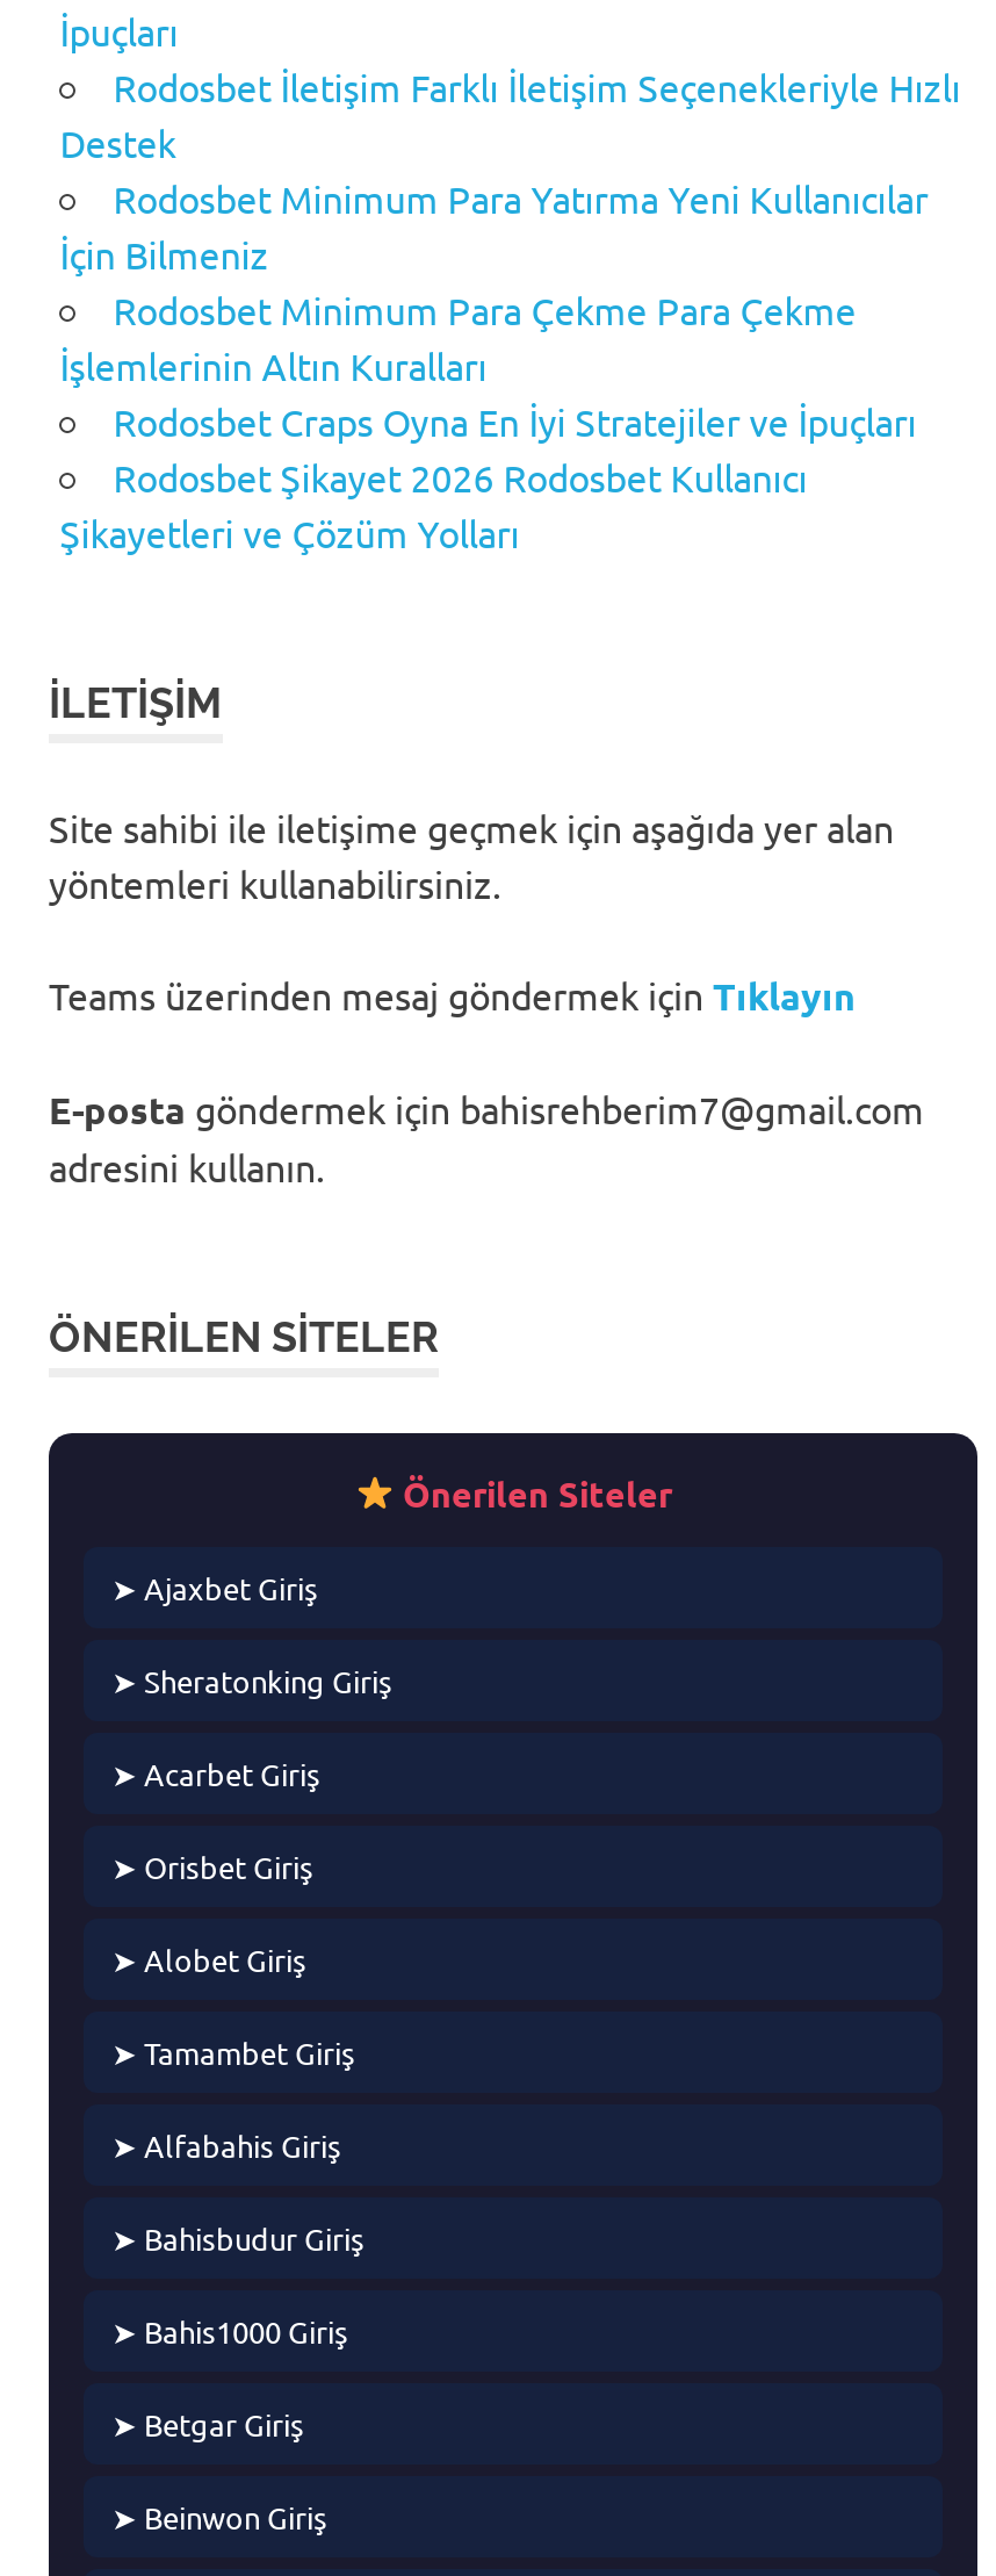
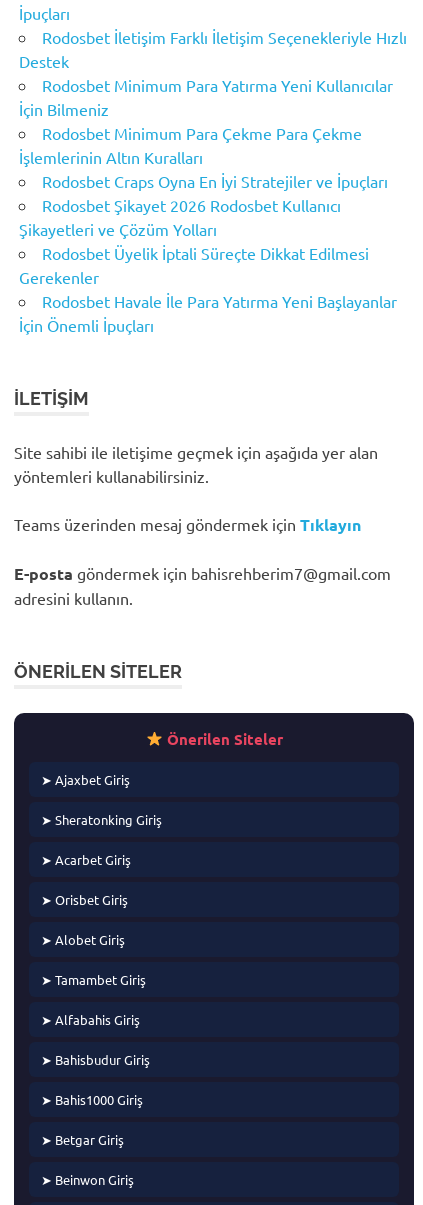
none -> [19,242,397,334] Rodosbet Üyelik İptali Süreçte Dikkat Edilmesi | Gerekenler | Rodosbet Havale İle Para Yatırma Yeni Başlayanlar | İçin Önemli İpuçları

